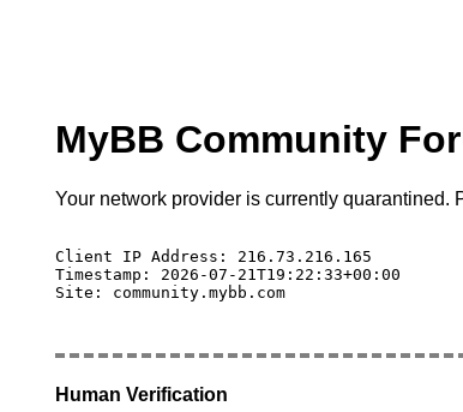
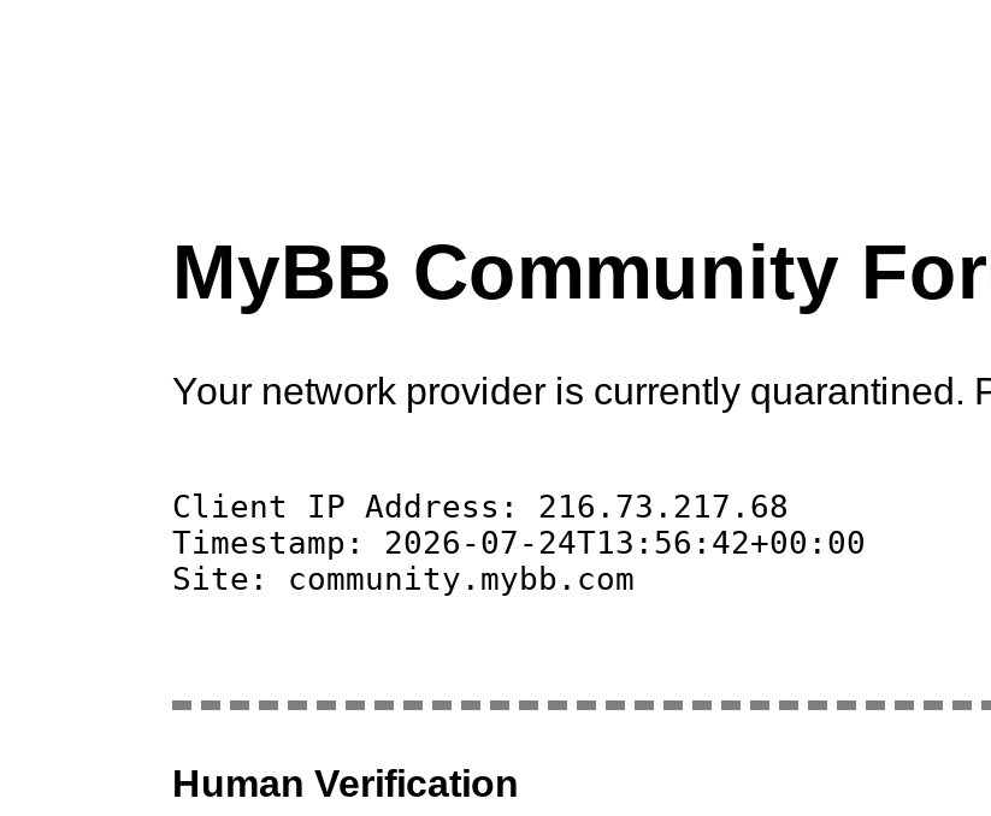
[55,247,381,265] Client IP Address: 216.73.216.165 -> [172,488,808,525] Client IP Address: 216.73.217.68
[55,265,401,283] Timestamp: 2026-07-21T19:22:33+00:00 -> [172,525,866,561] Timestamp: 2026-07-24T13:56:42+00:00

